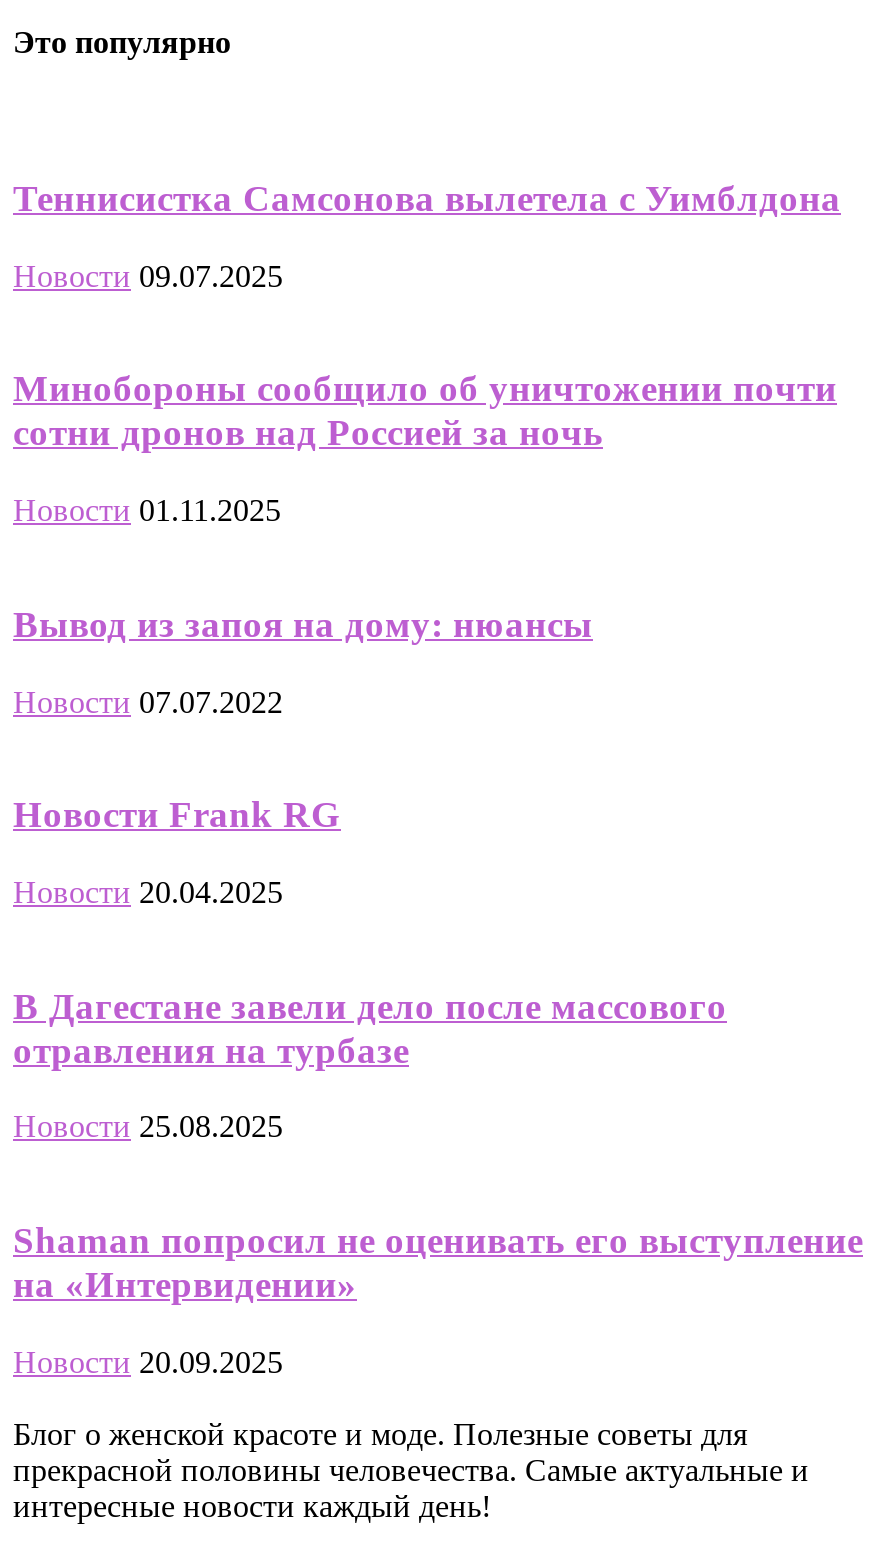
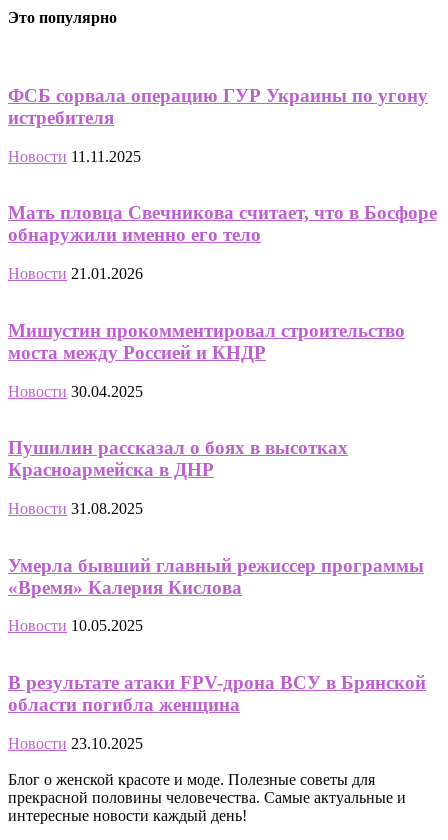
[13,177,841,219] Теннисистка Самсонова вылетела с Уимблдона -> [8,85,428,128] ФСБ сорвала операцию ГУР Украины по угону | истребителя
[13,258,283,292] Новости 09.07.2025 -> [8,148,141,165] Новости 11.11.2025
[13,368,837,454] Минобороны сообщило об уничтожении почти | сотни дронов над Россией за ночь -> [8,202,437,245] Мать пловца Свечникова считает, что в Босфоре | обнаружили именно его тело
[13,493,281,527] Новости 01.11.2025 -> [8,265,143,282] Новости 21.01.2026
[13,603,593,645] Вывод из запоя на дому: нюансы -> [8,320,405,363] Мишустин прокомментировал строительство | моста между Россией и КНДР
[13,684,283,718] Новости 07.07.2022 -> [8,382,143,399] Новости 30.04.2025
[13,793,341,835] Новости Frank RG -> [8,437,348,480] Пушилин рассказал о боях в высотках | Красноармейска в ДНР
[13,875,283,909] Новости 20.04.2025 -> [8,500,143,517] Новости 31.08.2025
[13,984,727,1070] В Дагестане завели дело после массового | отравления на турбазе -> [8,555,424,598] Умерла бывший главный режиссер программы | «Время» Калерия Кислова
[13,1110,283,1144] Новости 25.08.2025 -> [8,617,143,634] Новости 10.05.2025
[13,1219,863,1305] Shaman попросил не оценивать его выступление | на «Интервидении» -> [8,672,426,715] В результате атаки FPV-дрона ВСУ в Брянской | области погибла женщина
[13,1345,283,1379] Новости 20.09.2025 -> [8,735,143,752] Новости 23.10.2025

